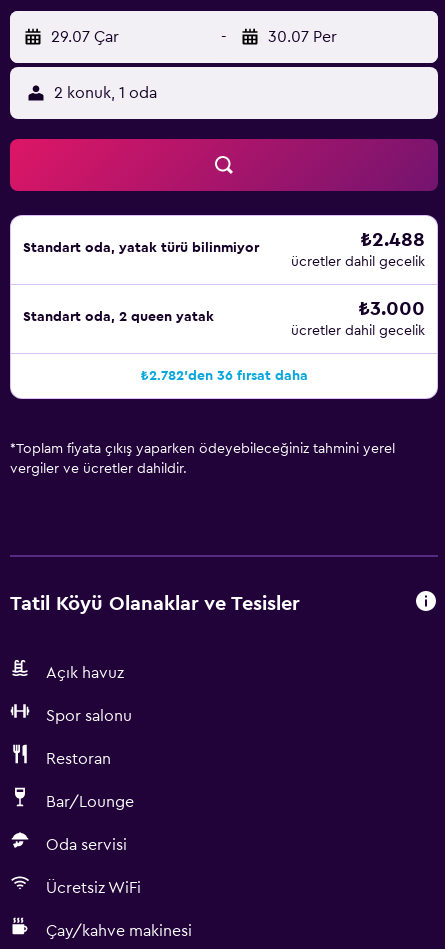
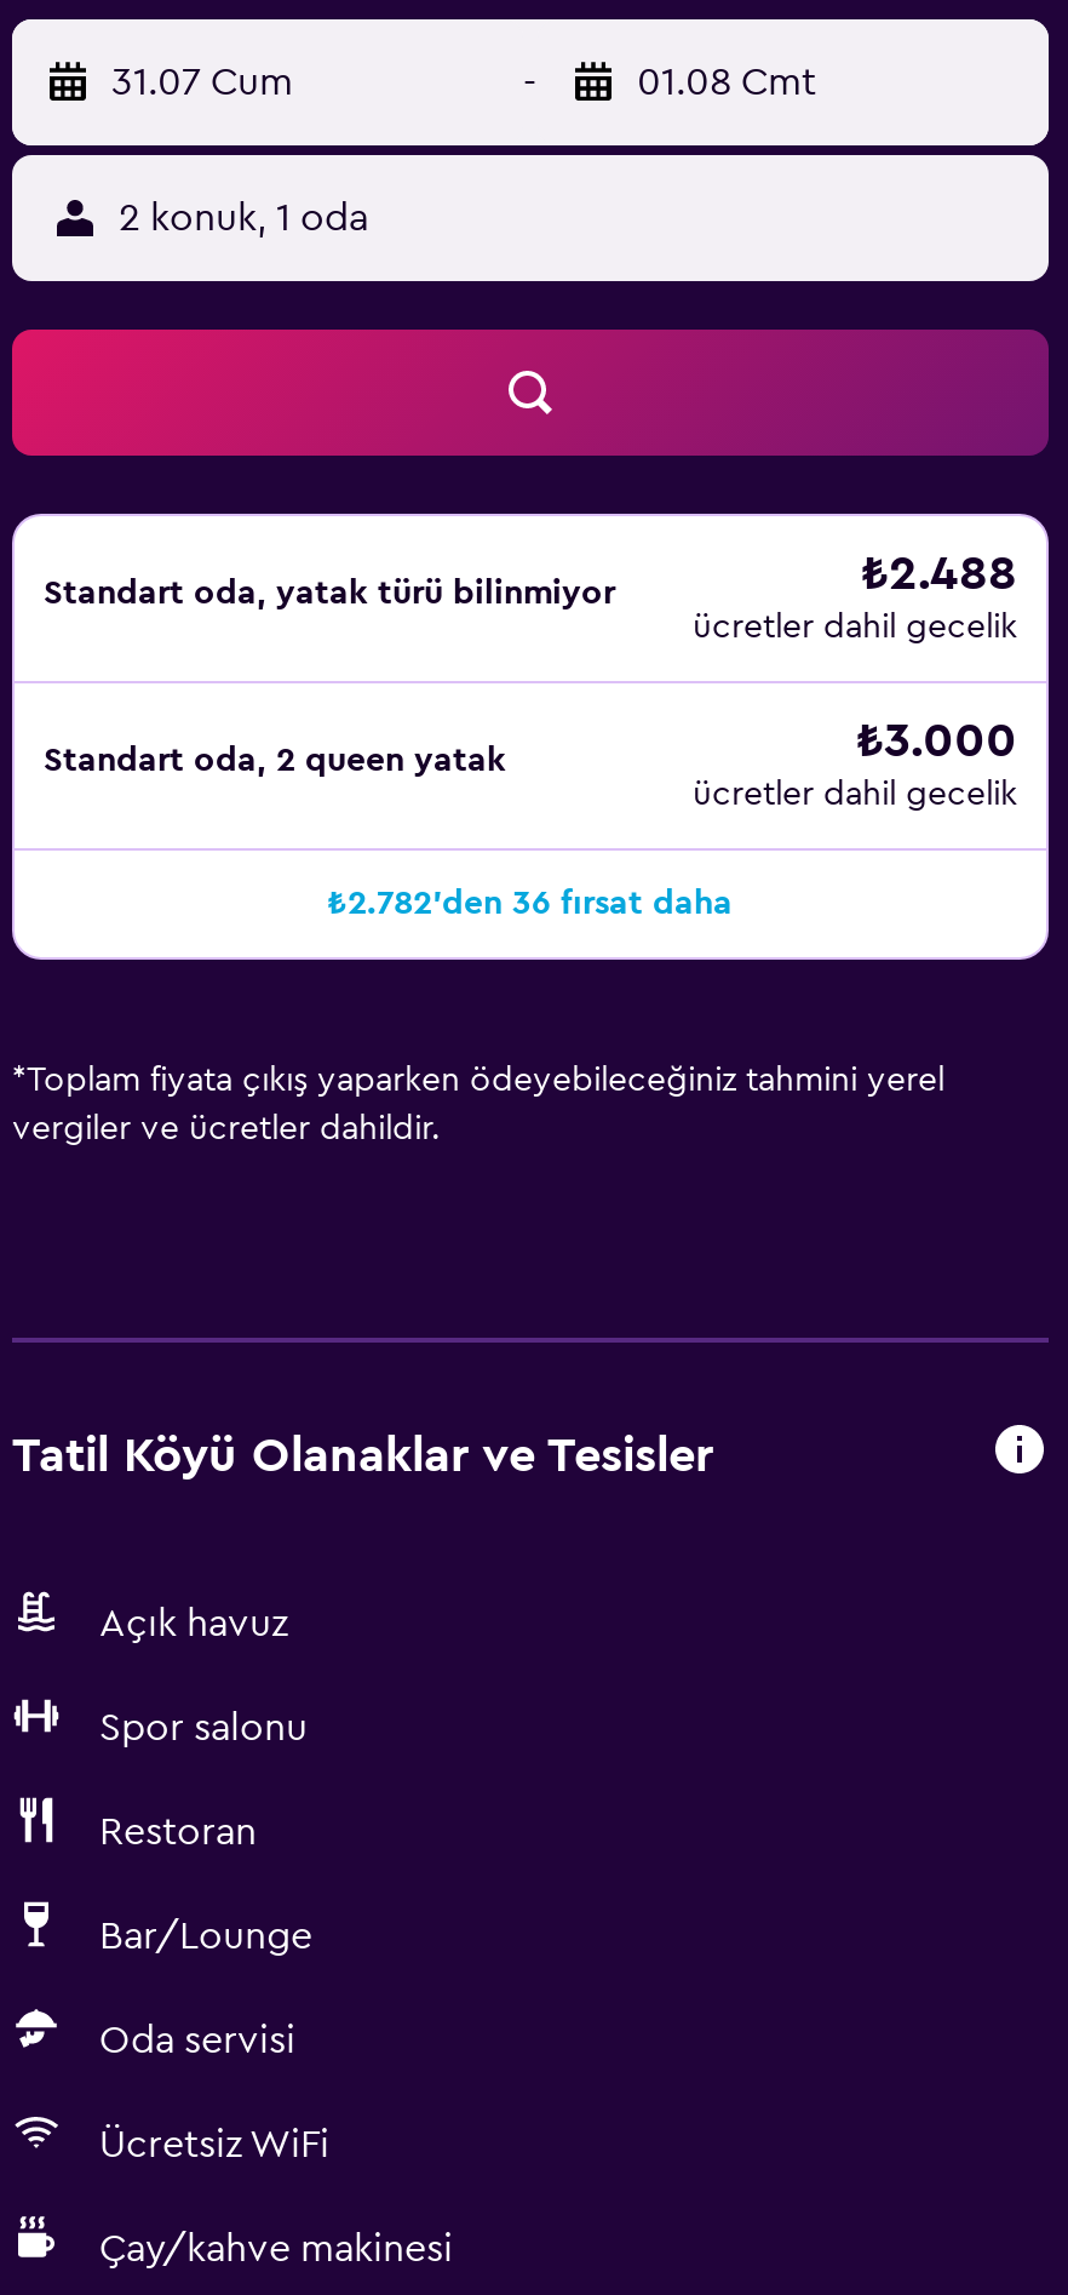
[51,29,119,45] 29.07 Çar -> [111,63,293,102] 31.07 Cum
[268,29,337,45] 30.07 Per -> [637,63,816,102] 01.08 Cmt

